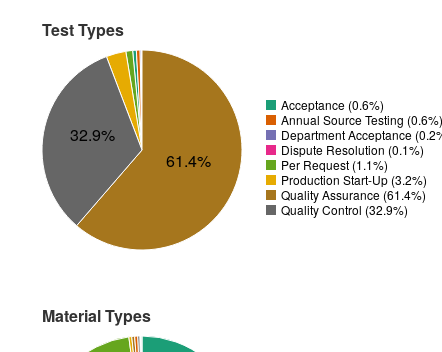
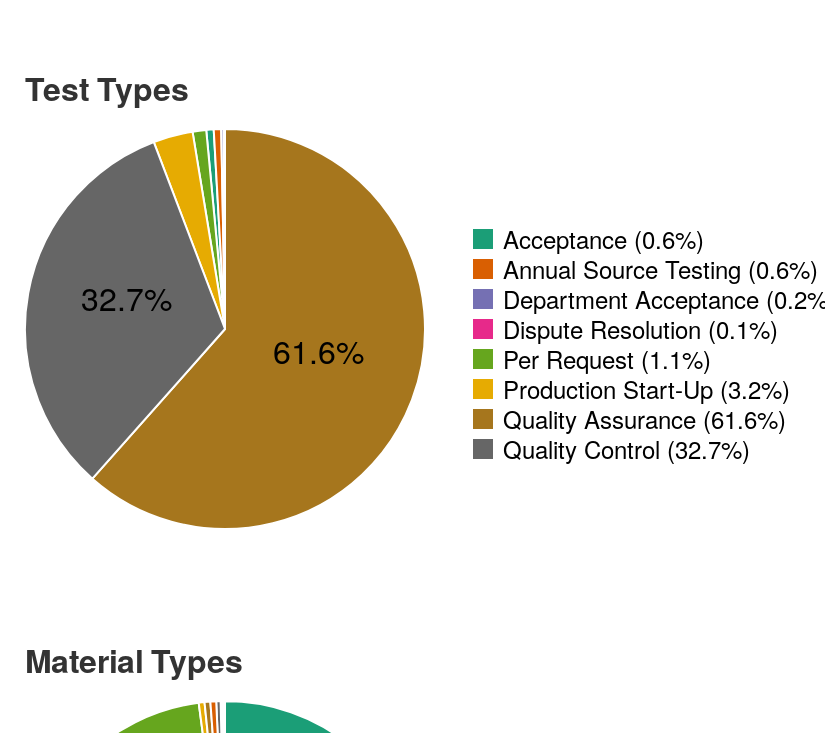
[70,123,115,146] 32.9% -> [81,274,172,320] 32.7%
[166,149,211,172] 61.4% -> [273,327,364,373] 61.6%
[281,186,426,203] Quality Assurance (61.4%) -> [503,401,786,436] Quality Assurance (61.6%)
[281,201,408,218] Quality Control (32.9%) -> [503,431,750,466] Quality Control (32.7%)

